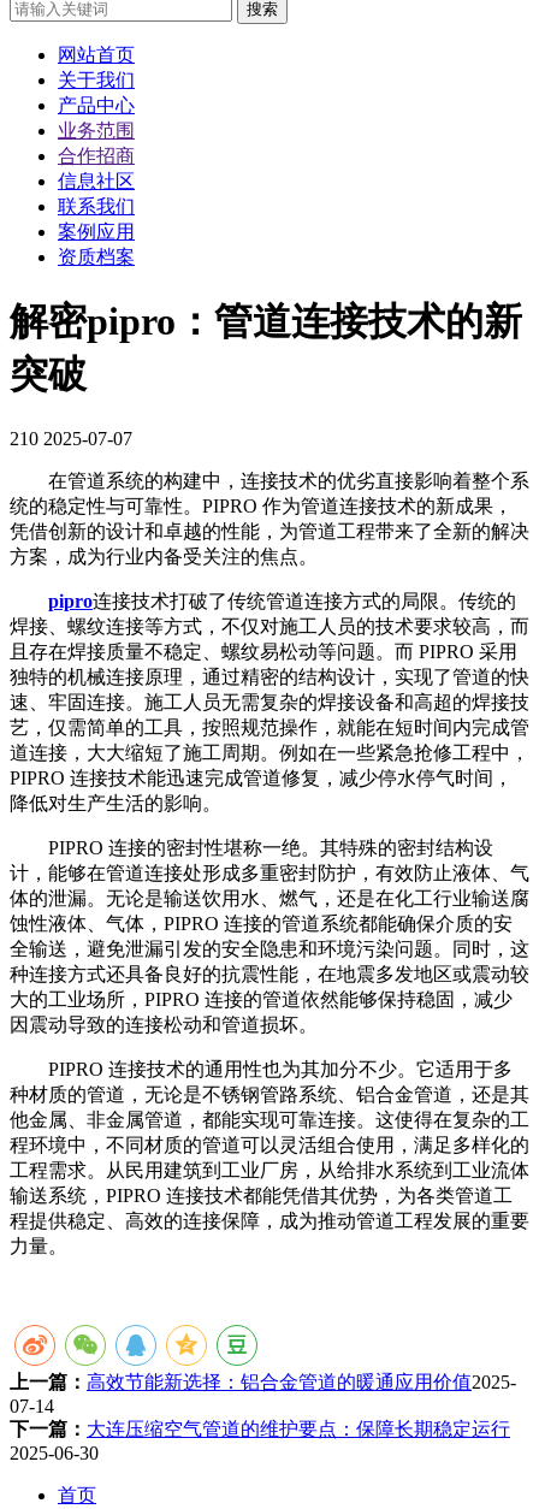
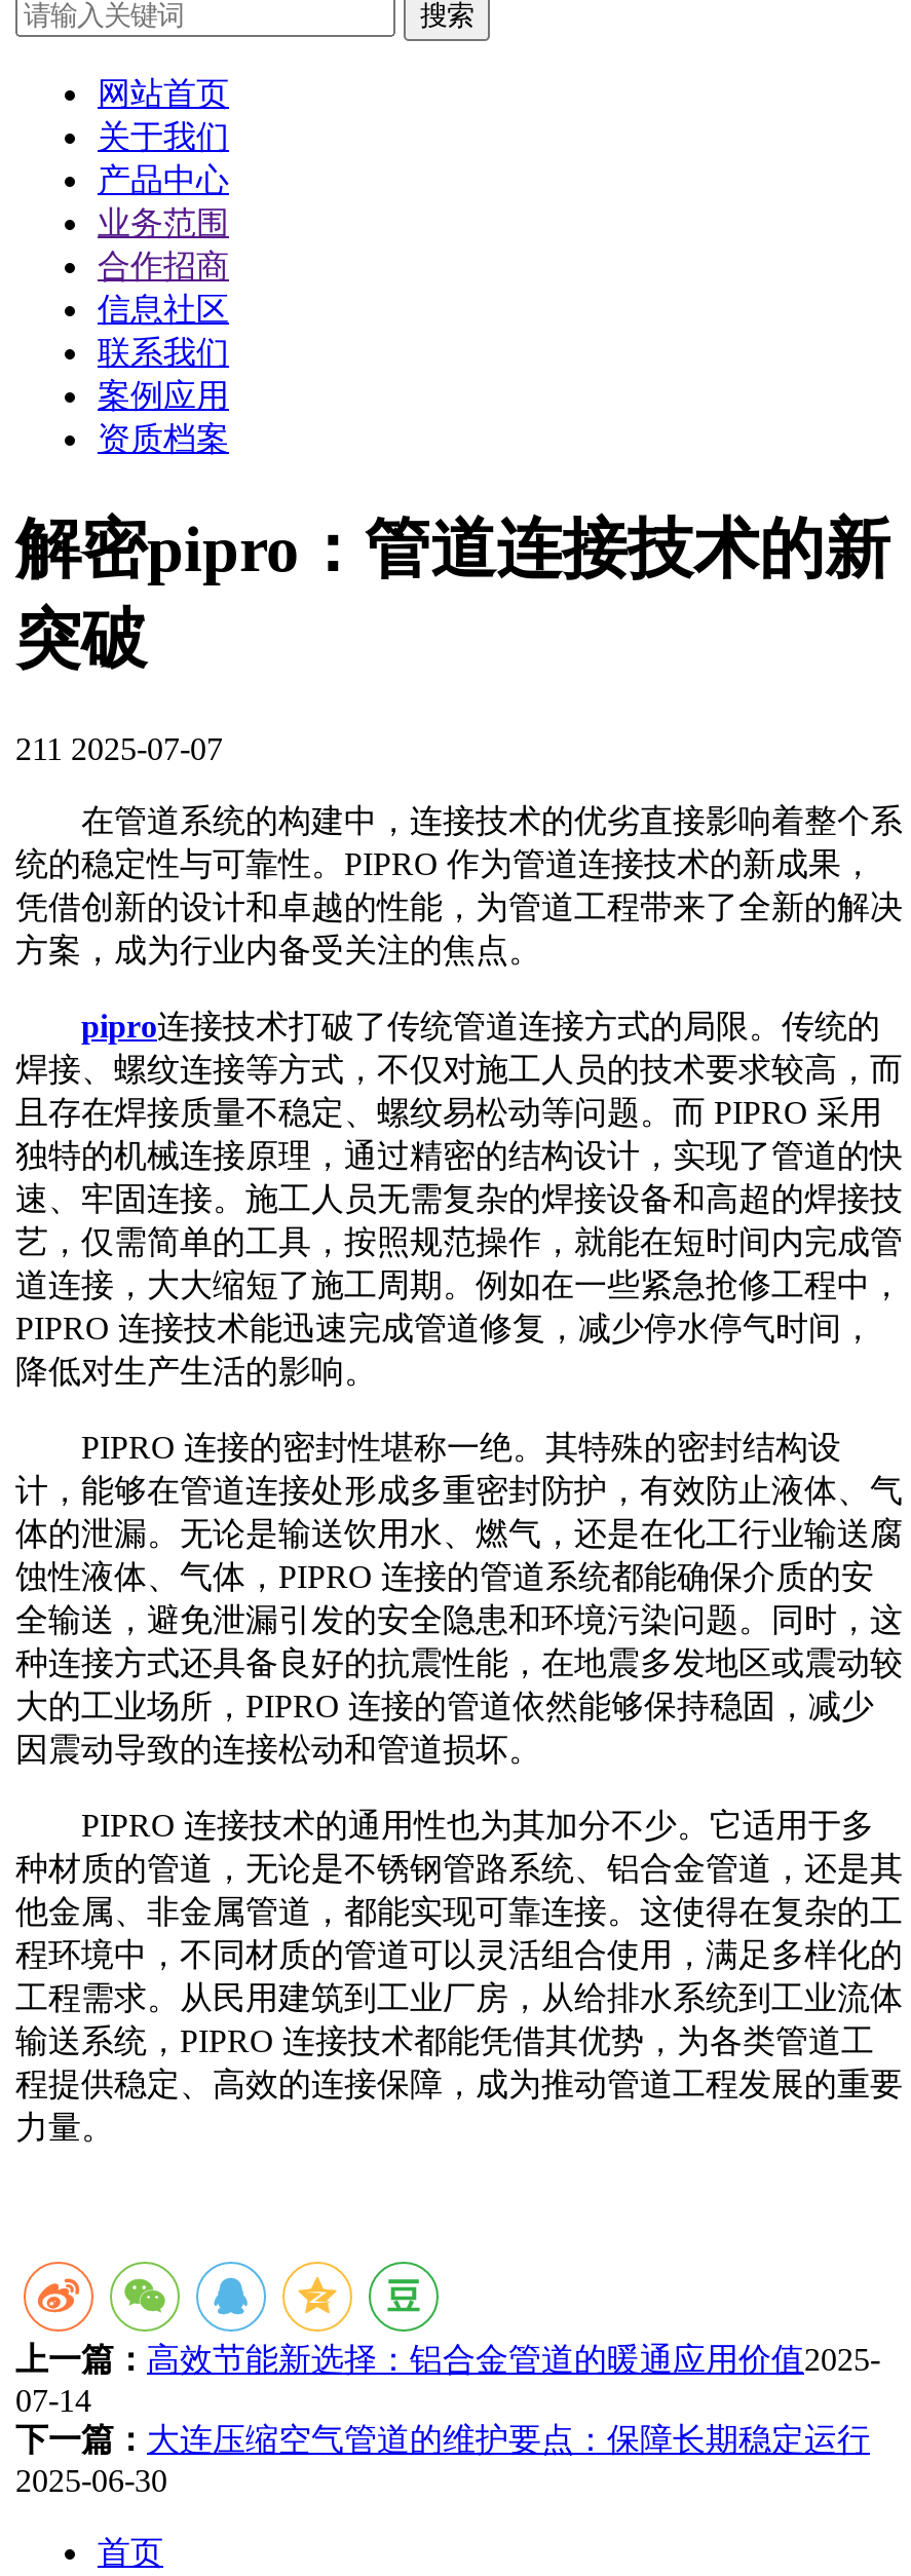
[10,428,132,449] 210 2025-07-07 -> [15,731,223,766] 211 2025-07-07

